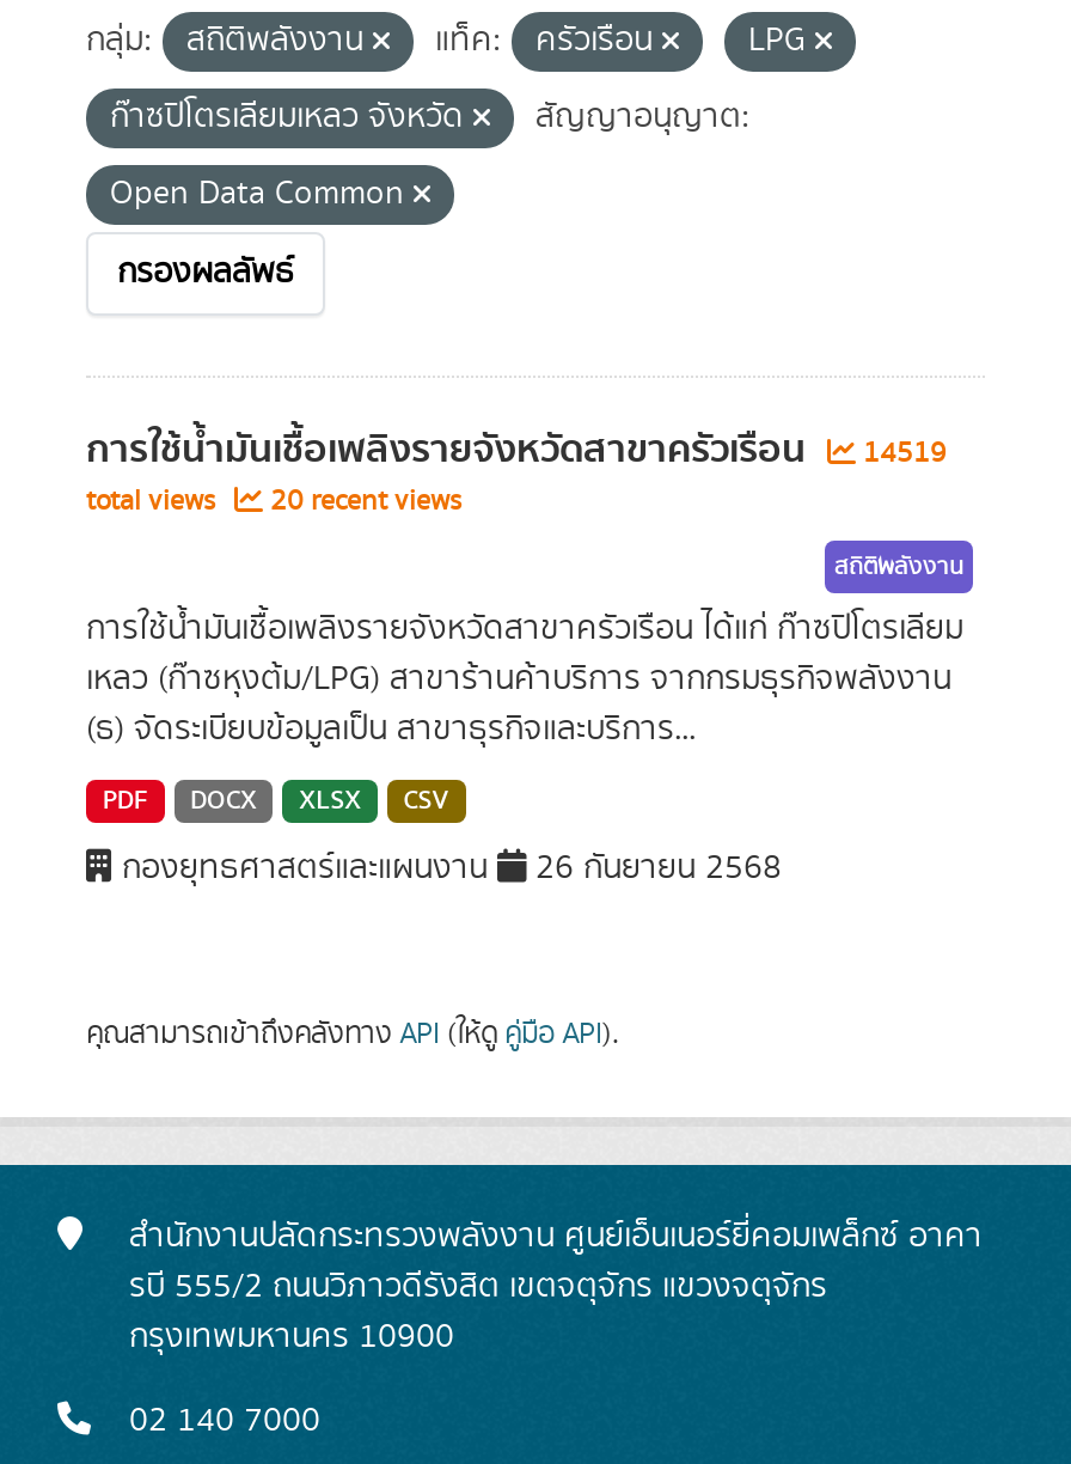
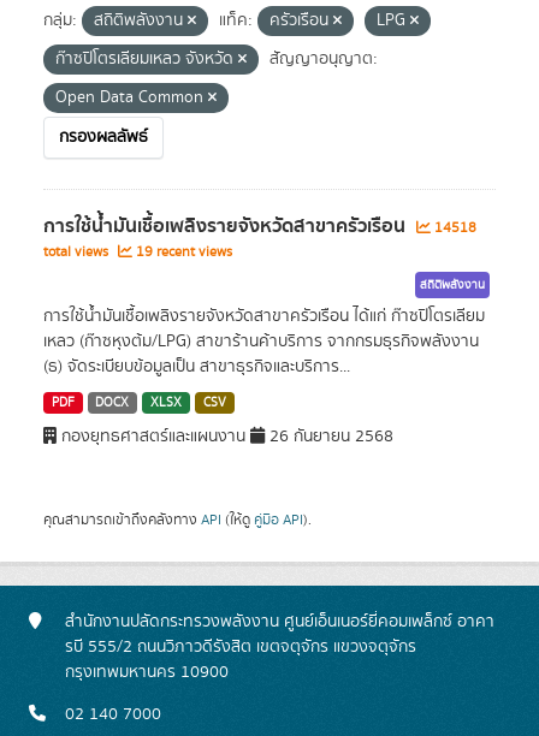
[86,419,947,481] การใช้น้ำมันเชื้อเพลิงรายจังหวัดสาขาครัวเรือน 14519 -> [43,210,476,242] การใช้น้ำมันเชื้อเพลิงรายจังหวัดสาขาครัวเรือน 14518
[86,481,461,521] total views 20 recent views -> [43,242,232,262] total views 19 recent views

